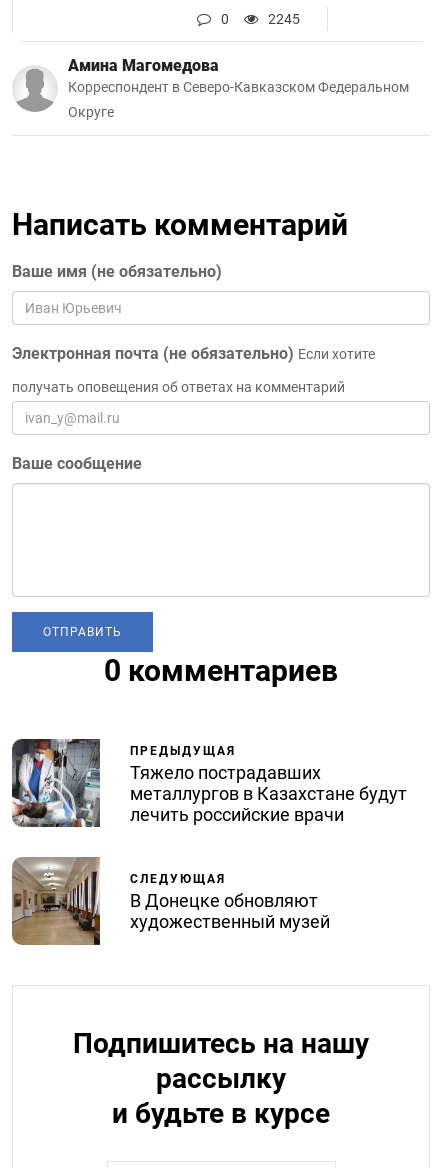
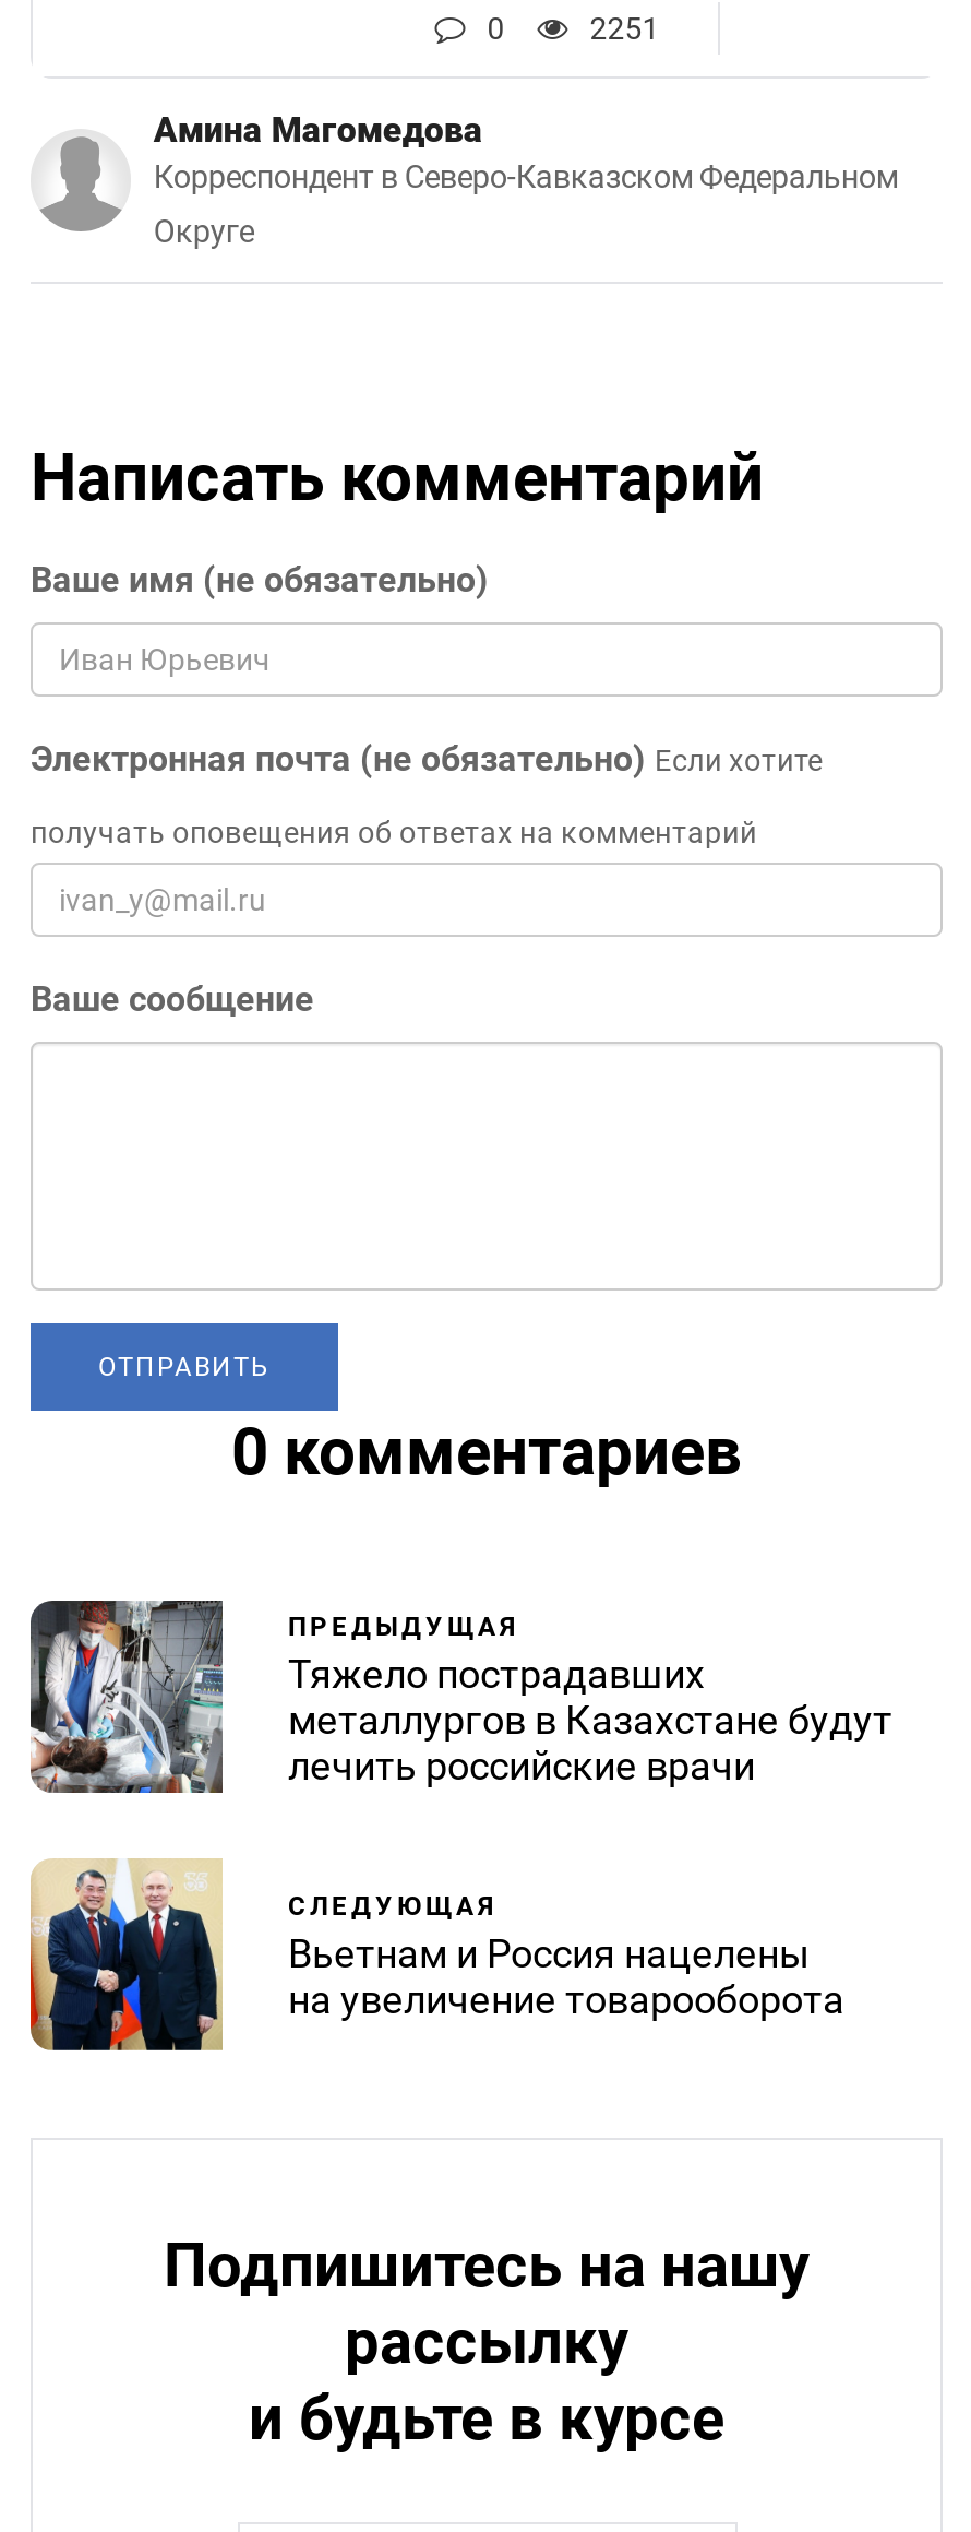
[268,11,300,27] 2245 -> [590,11,659,46] 2251
[11,857,330,946] [image] | В Донецке обновляют | художественный музей -> [28,1861,844,2053] [image] | Вьетнам и Россия нацелены | на увеличение товарооборота

